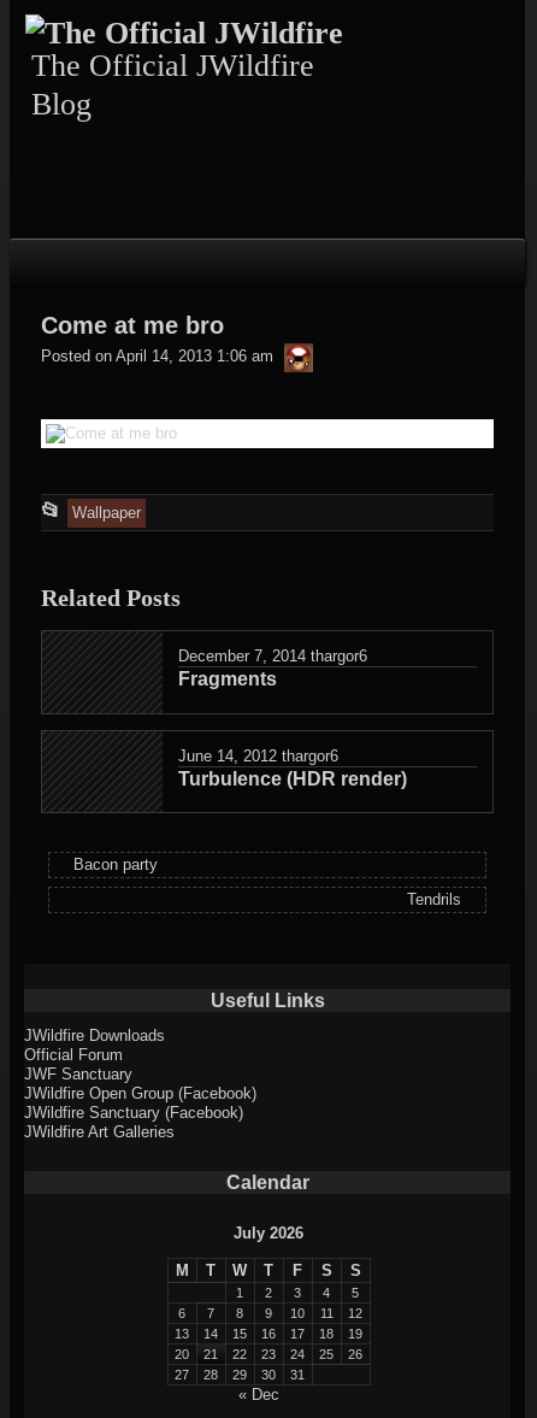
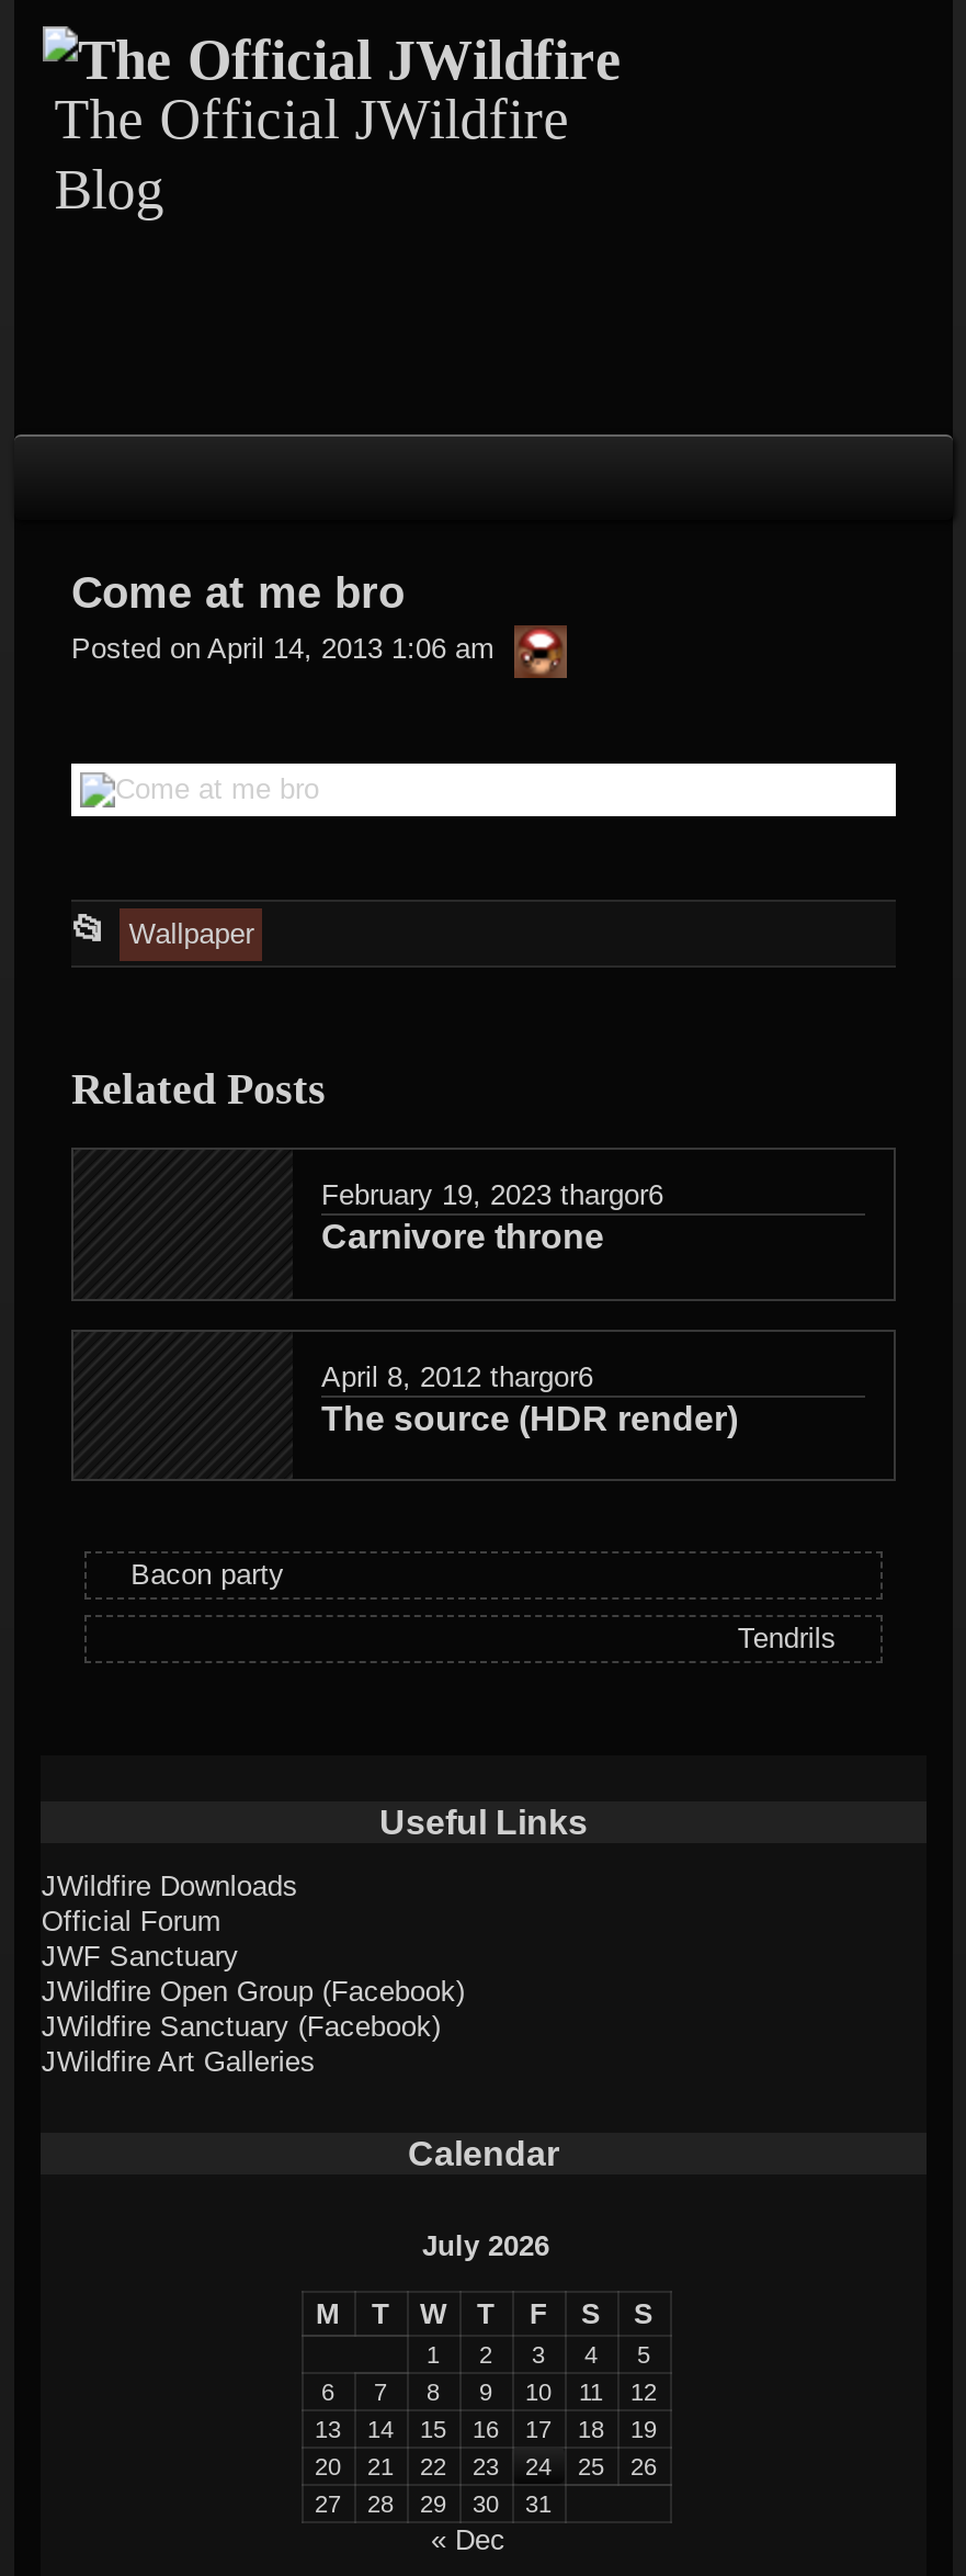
[178,648,367,690] December 7, 2014 thargor6 | Fragments -> [321,1179,663,1256] February 19, 2023 thargor6 | Carnivore throne
[178,747,407,789] June 14, 2012 thargor6 | Turbulence (HDR render) -> [321,1360,738,1437] April 8, 2012 thargor6 | The source (HDR render)

